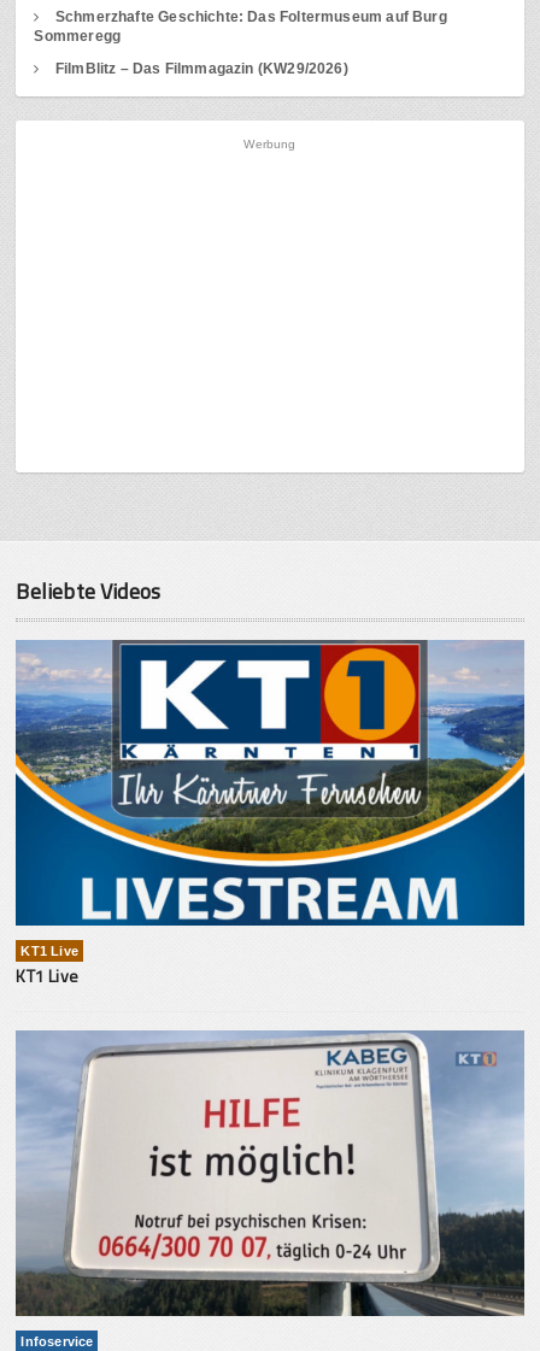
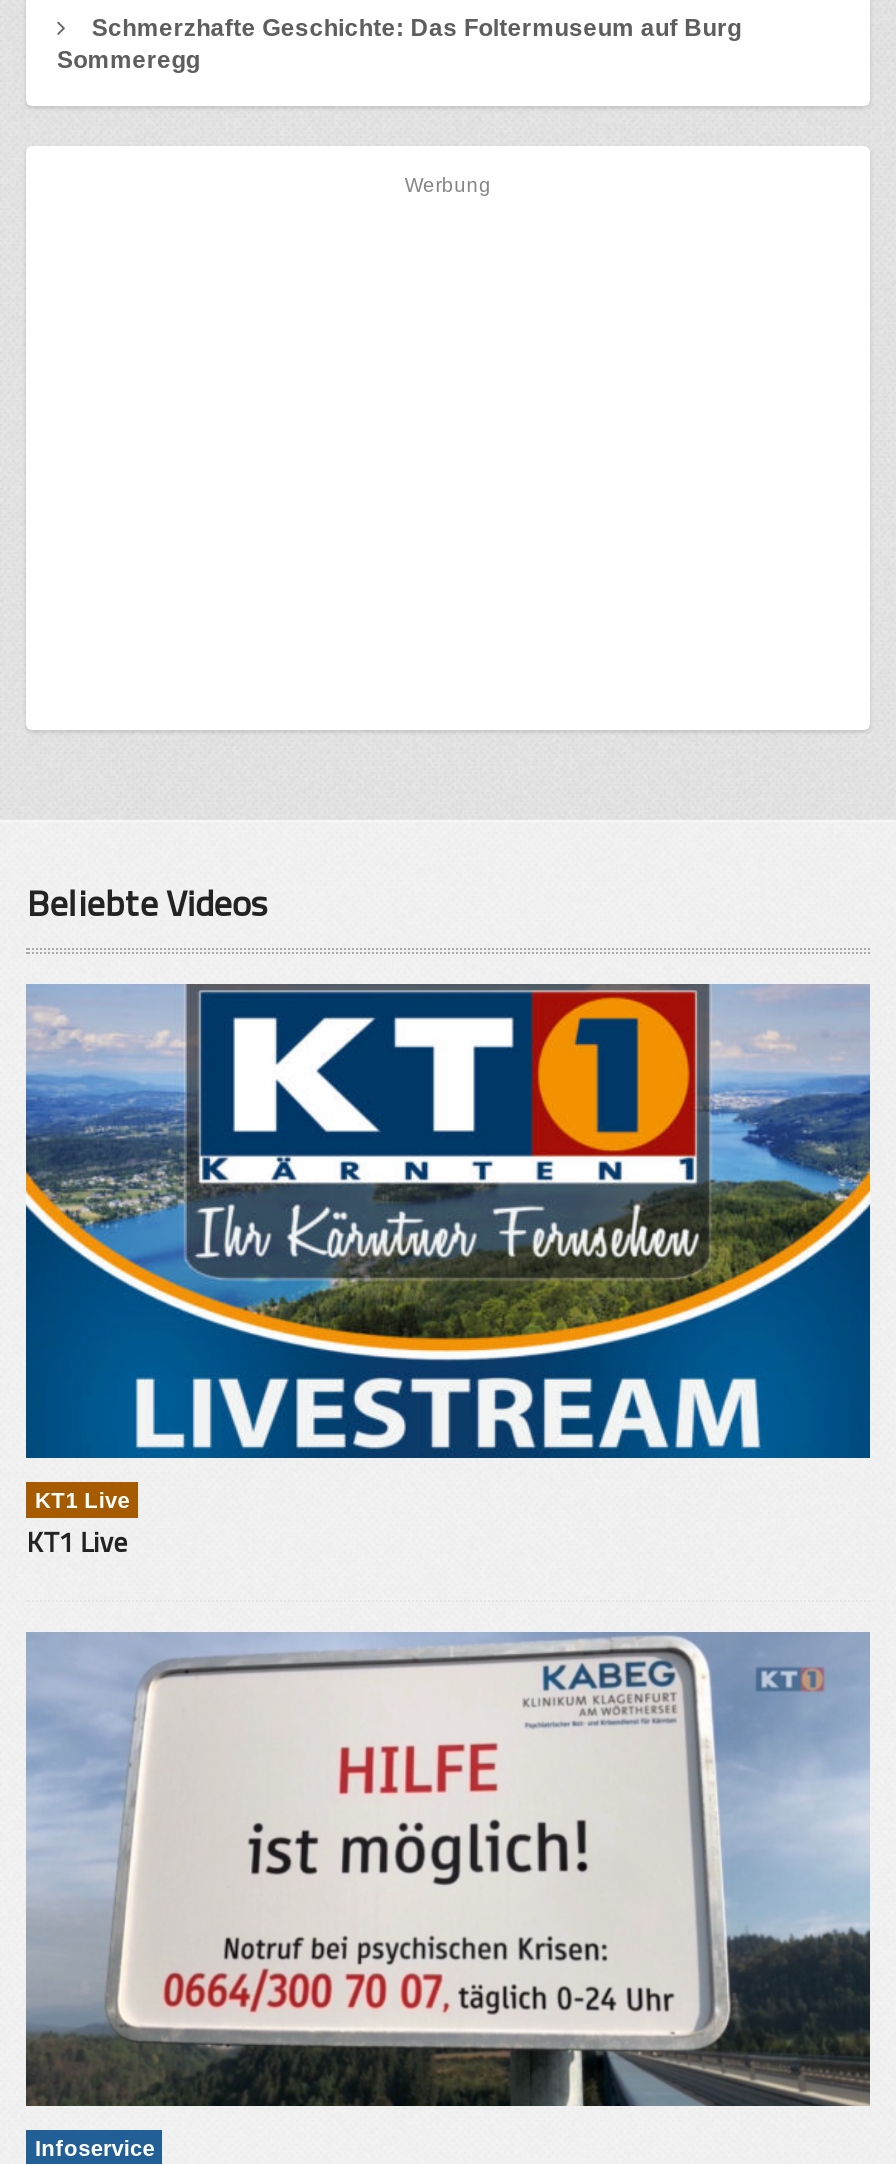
[55,61,348,78] FilmBlitz – Das Filmmagazin (KW29/2026) -> none

